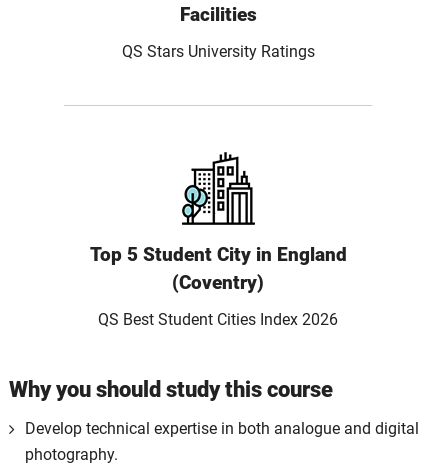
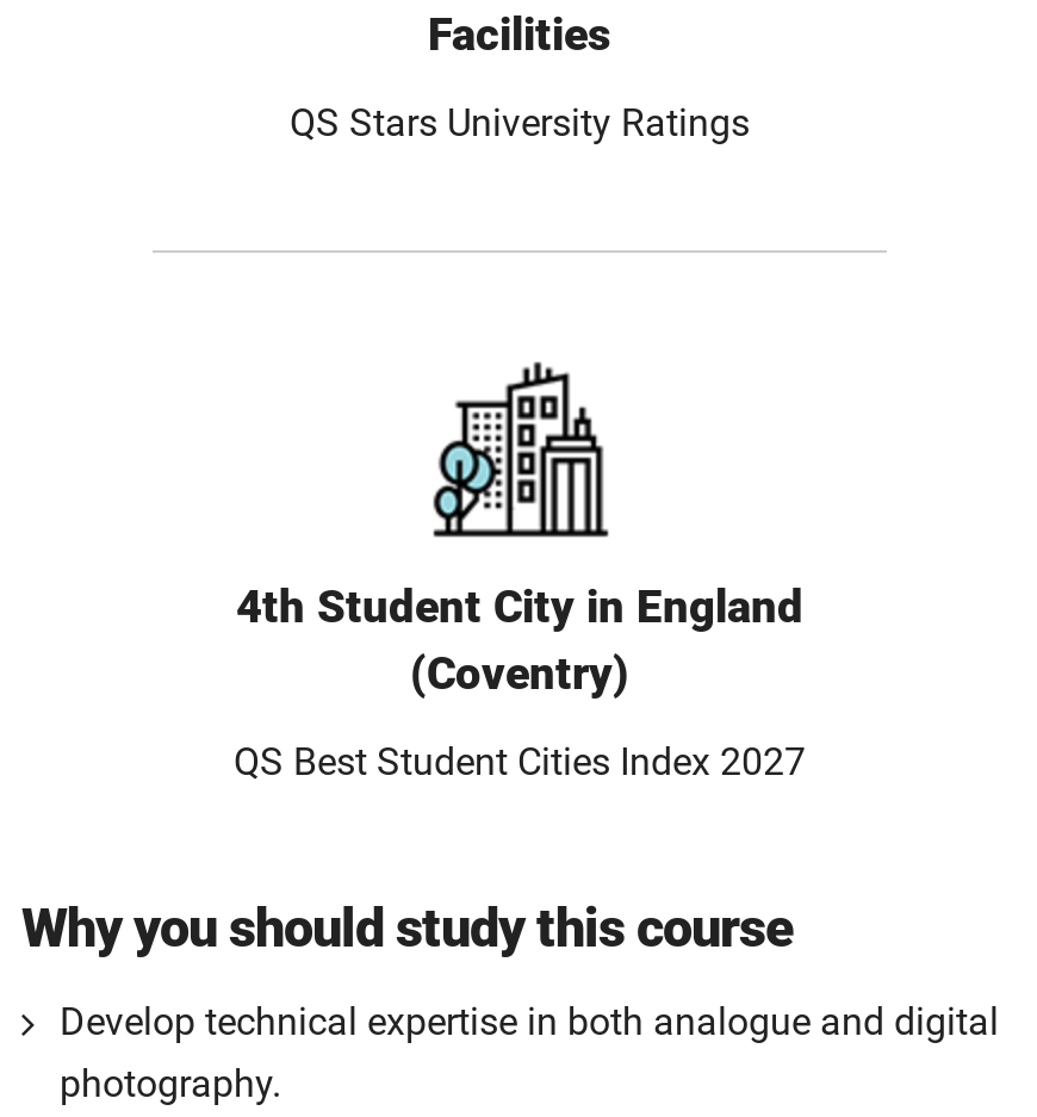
[89,243,346,266] Top 5 Student City in England -> [236,579,803,634] 4th Student City in England
[98,310,338,329] QS Best Student Cities Index 2026 -> [234,739,806,784] QS Best Student Cities Index 2027

